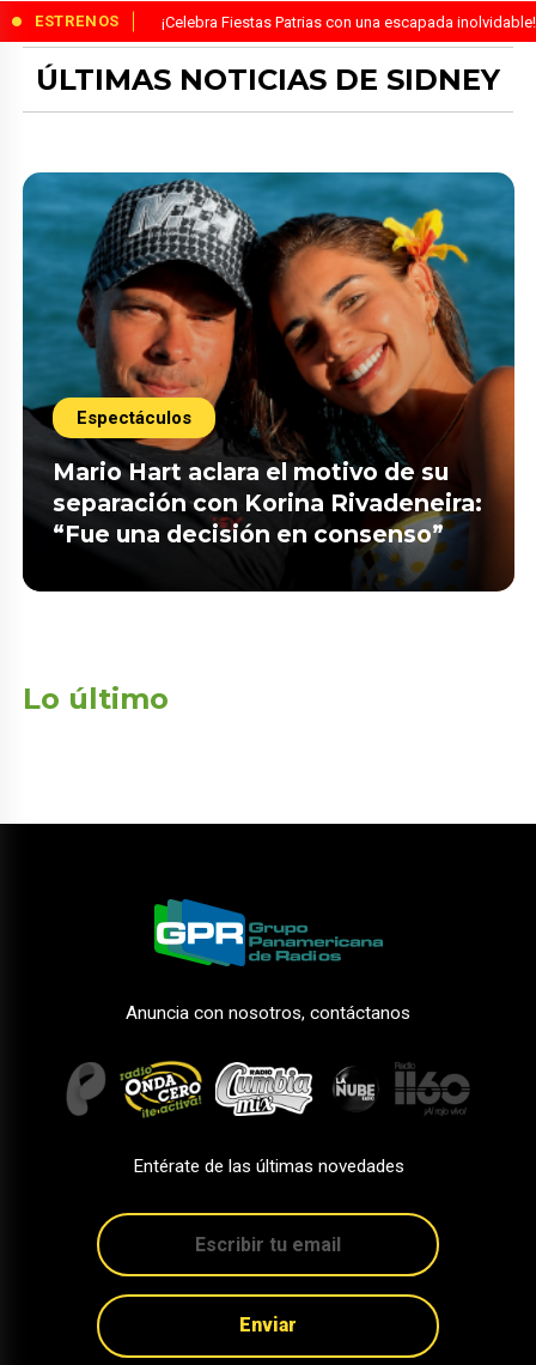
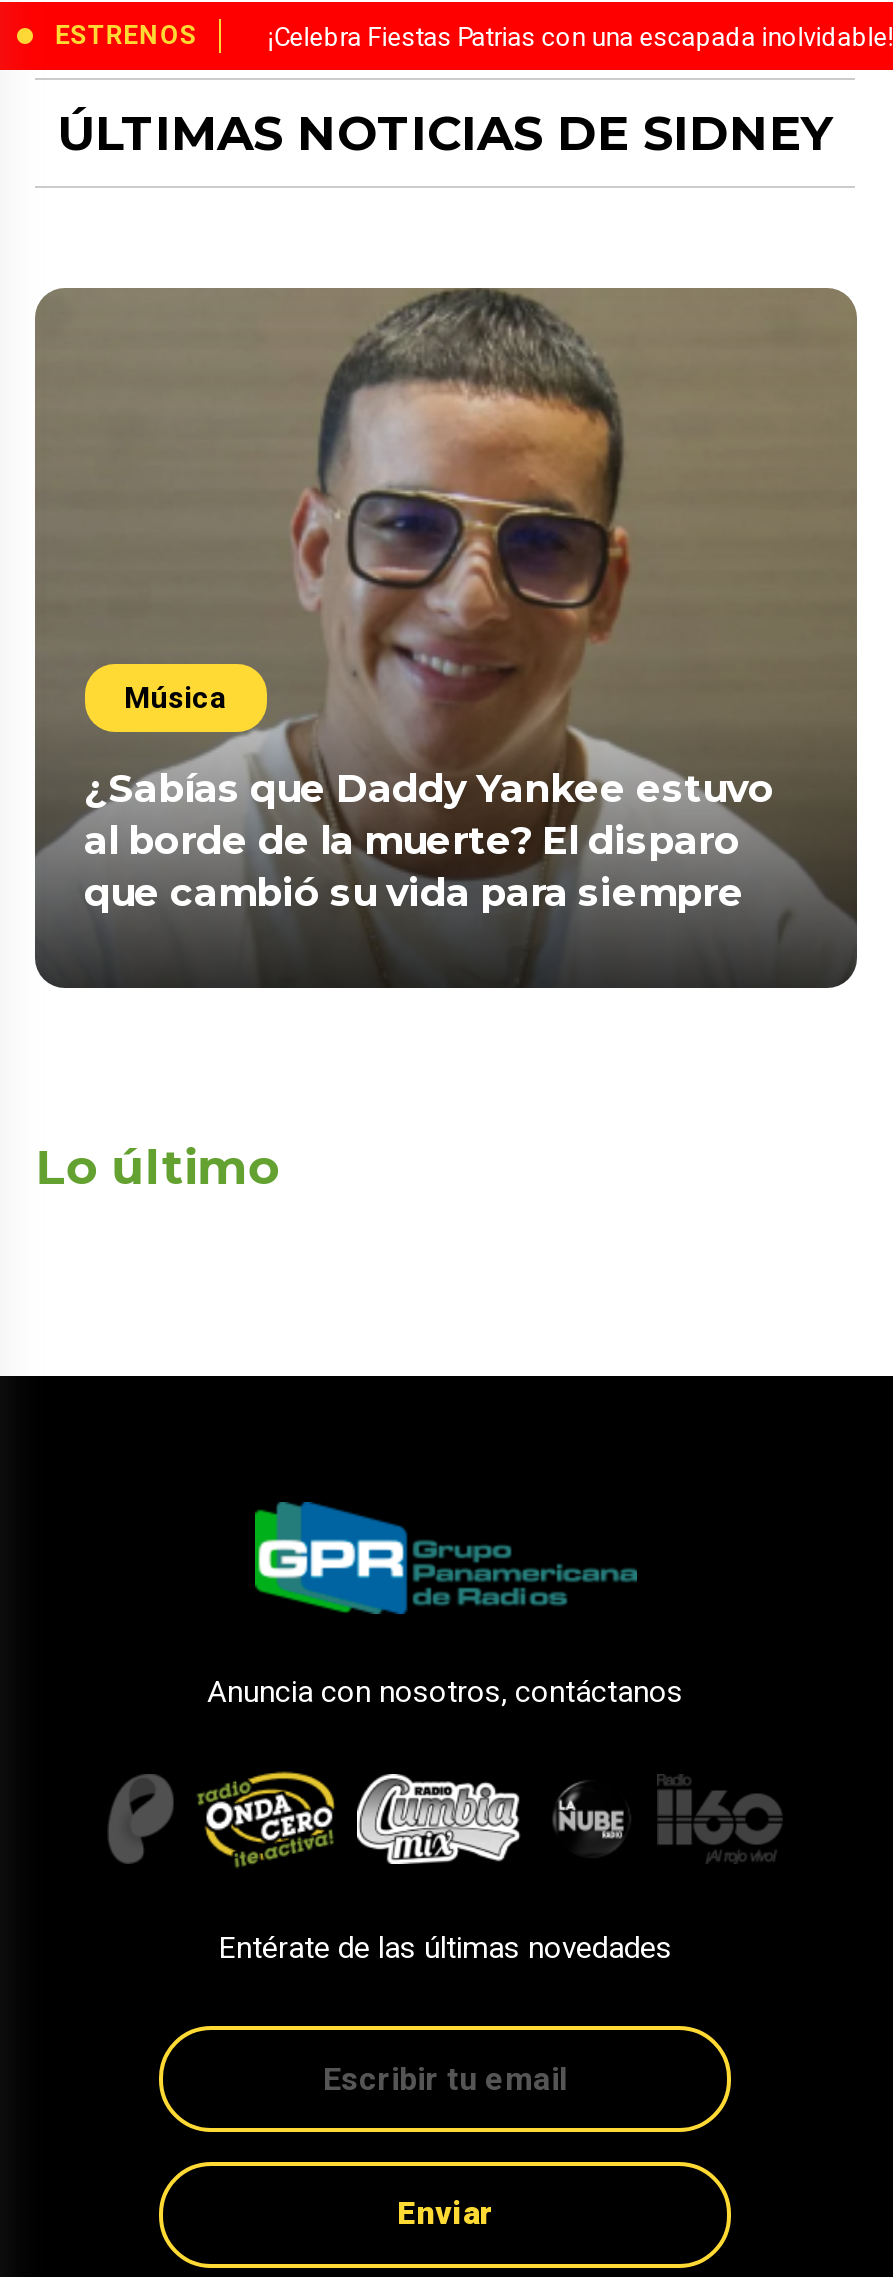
[22,171,516,590] [image] | Espectáculos -> [33,286,859,988] [image] | Música
[52,458,482,549] Mario Hart aclara el motivo de su | separación con Korina Rivadeneira: | “Fue una decisión en consenso” -> [84,765,774,917] ¿Sabías que Daddy Yankee estuvo | al borde de la muerte? El disparo | que cambió su vida para siempre

